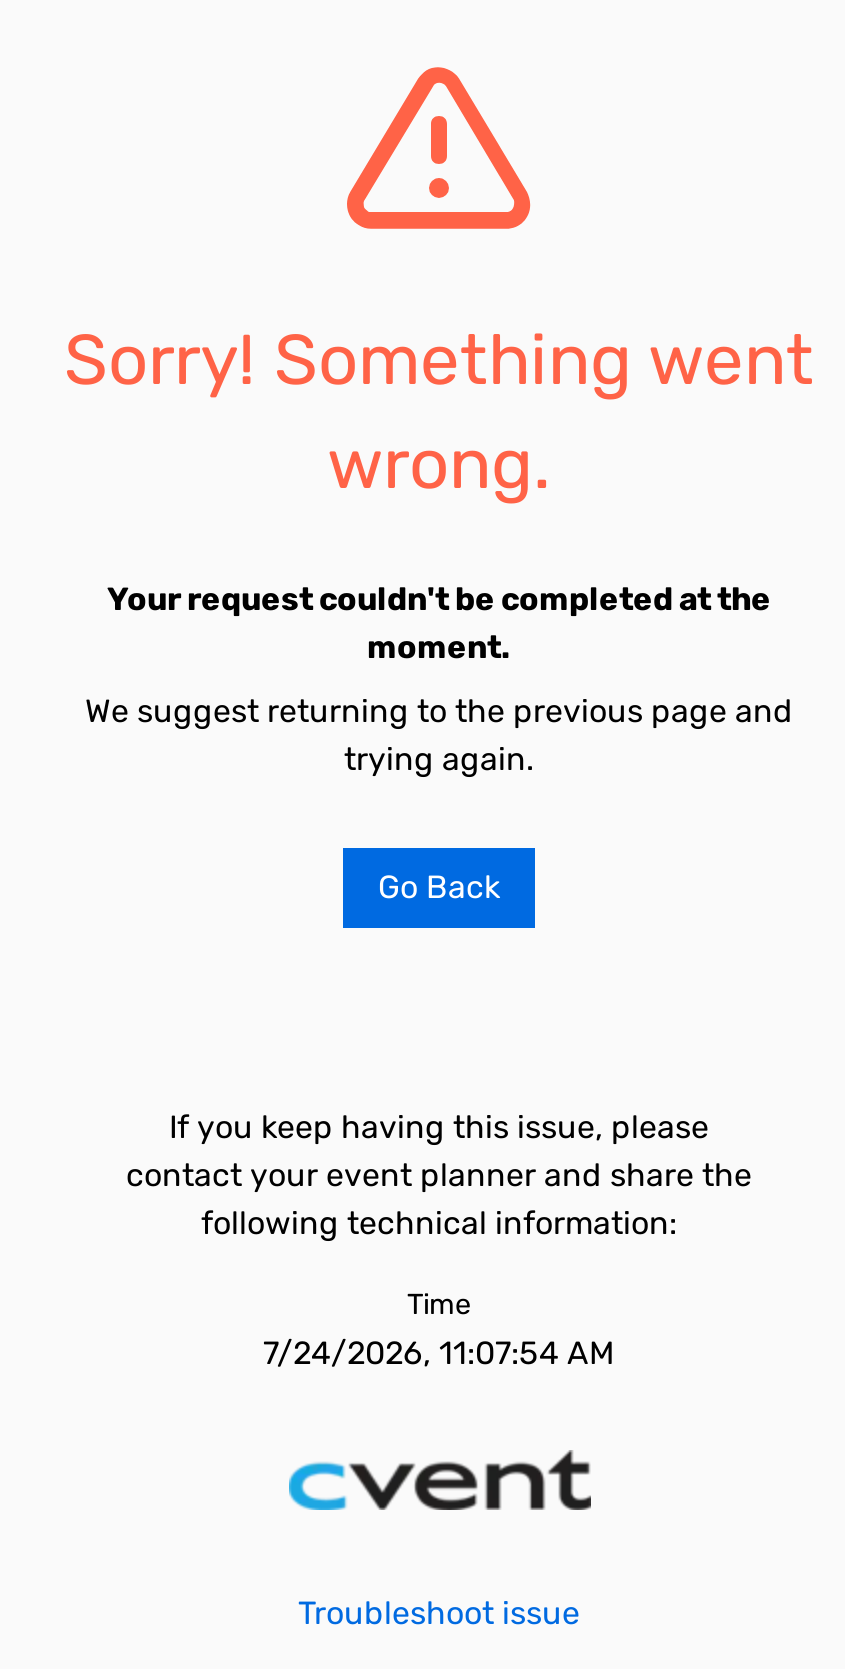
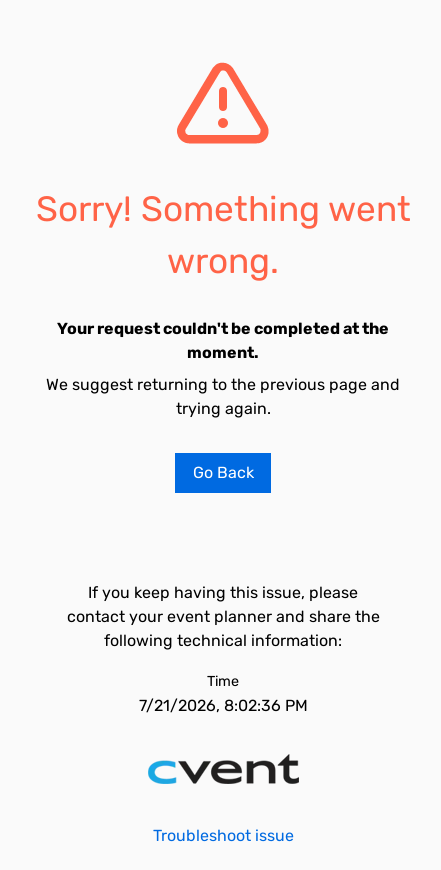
[263,1334,615,1372] 7/24/2026, 11:07:54 AM -> [138,696,307,715] 7/21/2026, 8:02:36 PM

